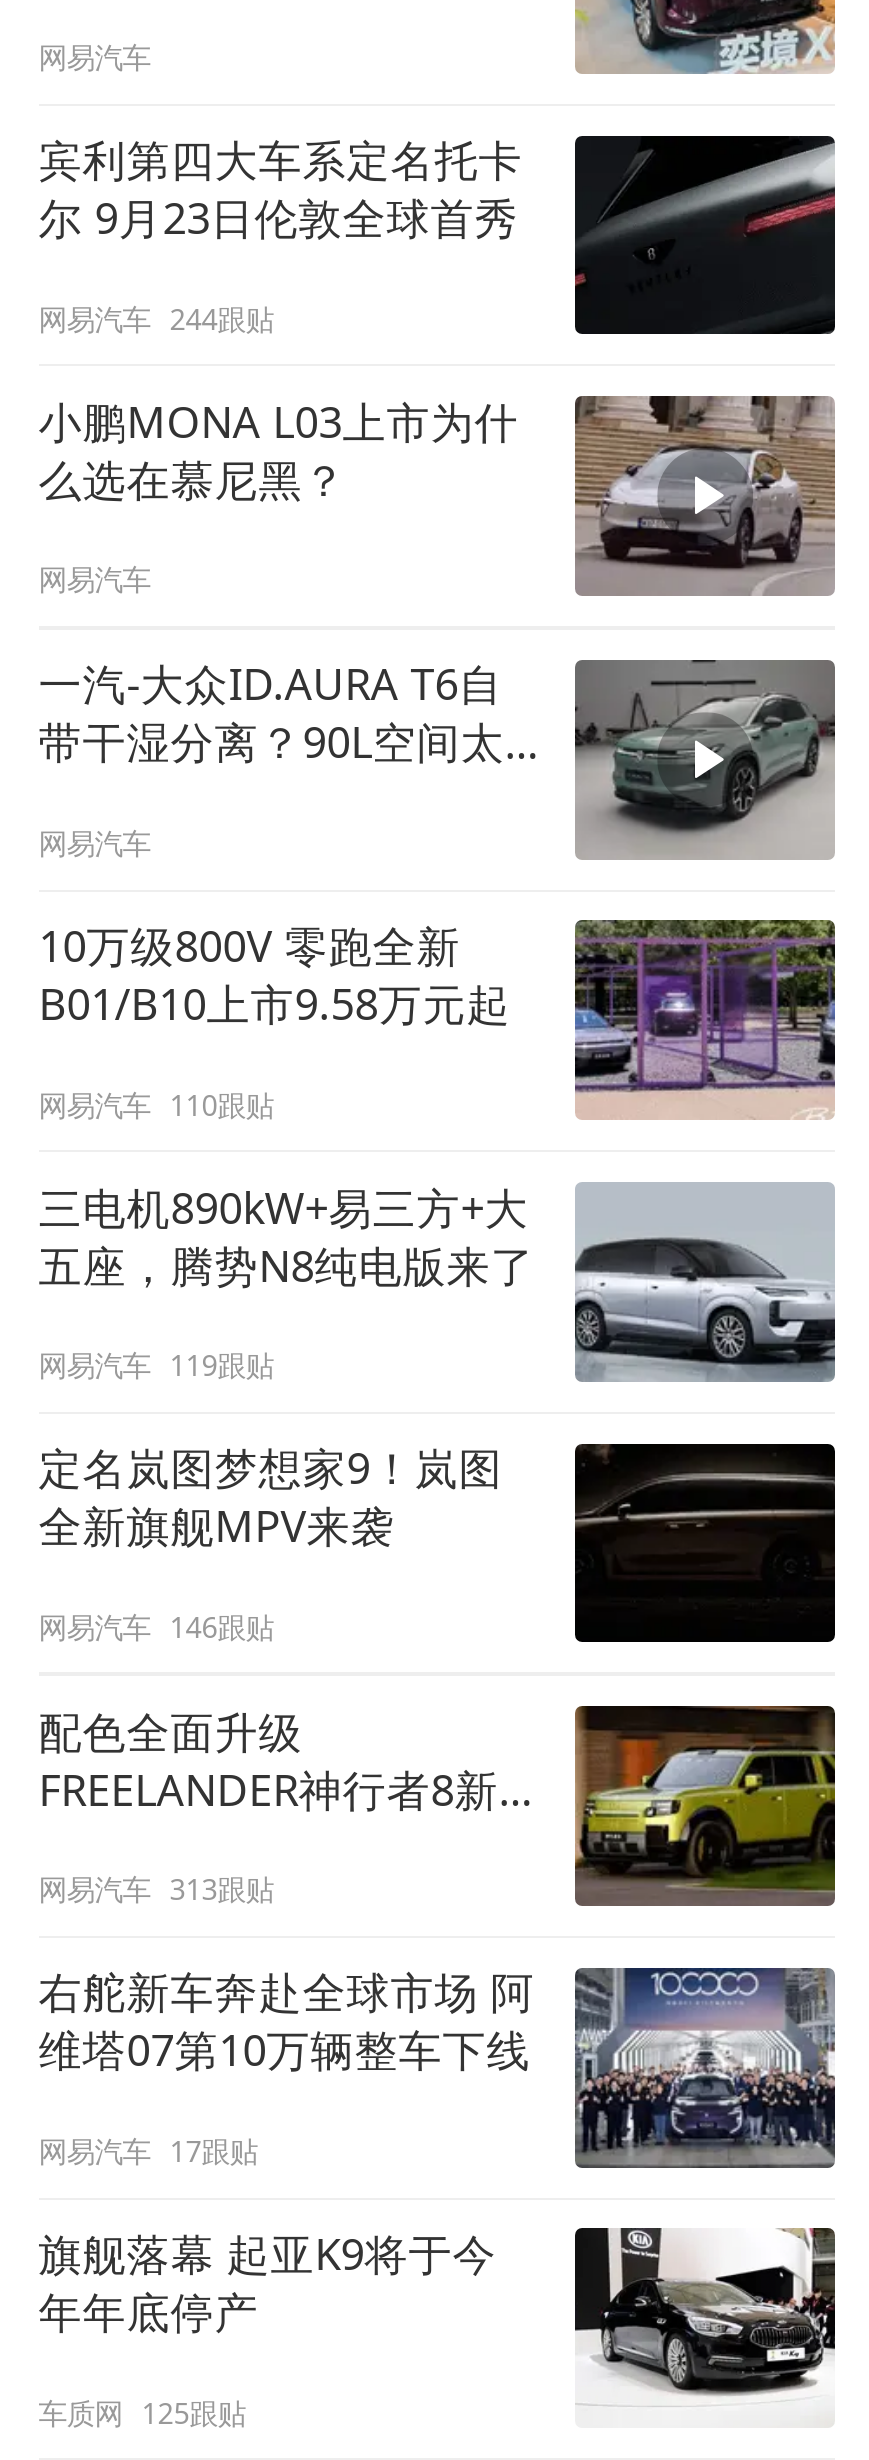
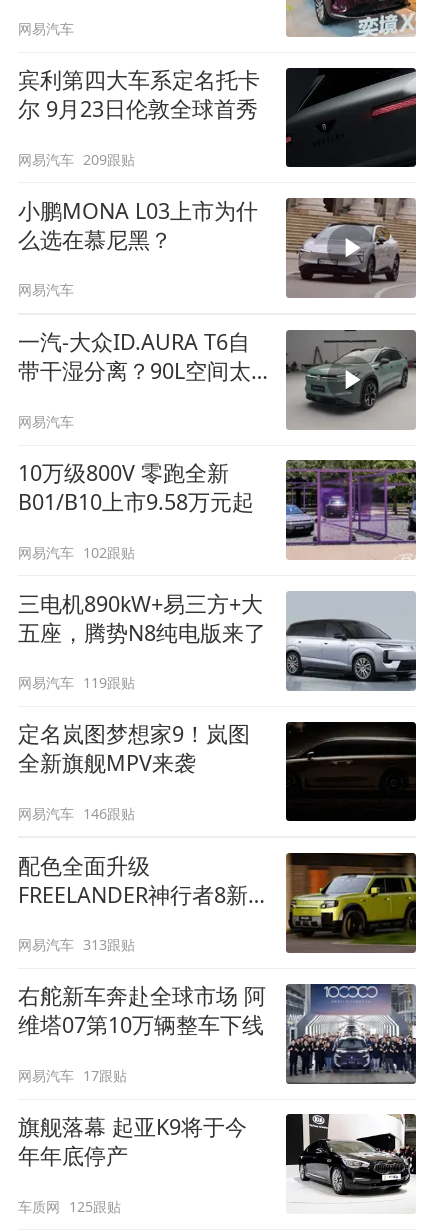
[38,299,274,337] 网易汽车 244跟贴 -> [18,150,135,169] 网易汽车 209跟贴
[38,1085,274,1123] 网易汽车 110跟贴 -> [18,543,135,562] 网易汽车 102跟贴

